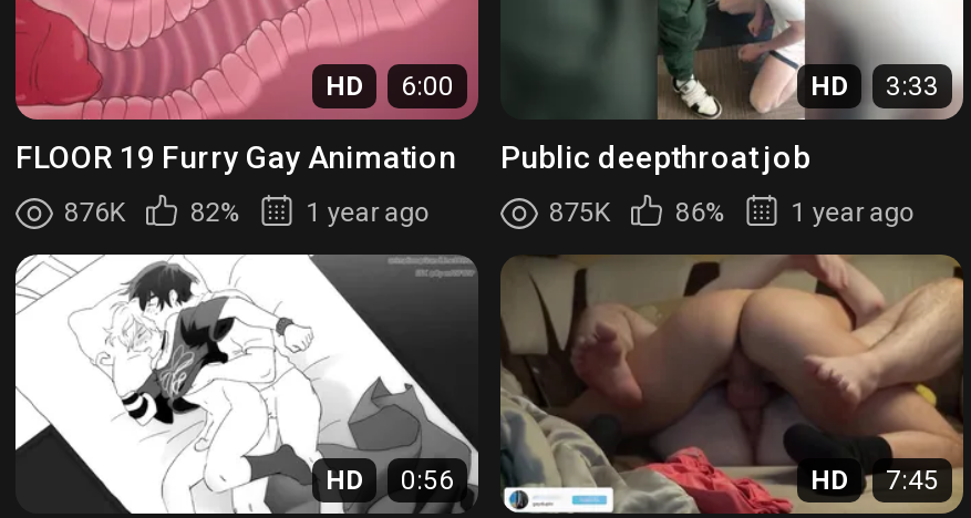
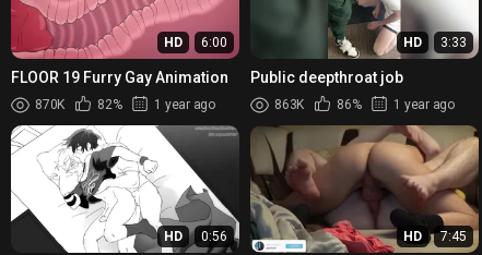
[64,197,124,228] 876K -> [35,97,64,112] 870K
[549,197,609,228] 875K -> [274,97,304,112] 863K

